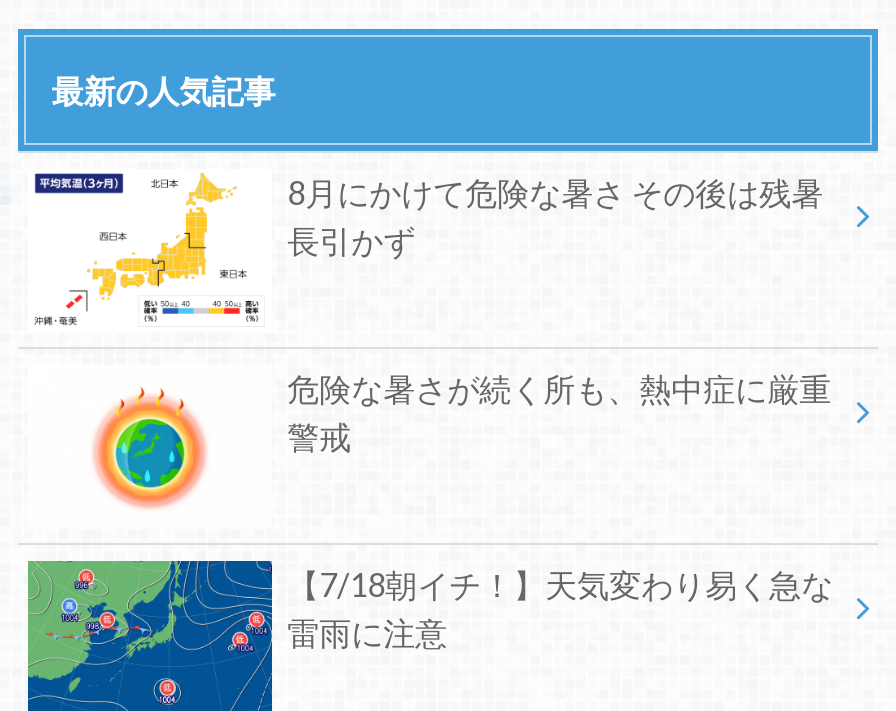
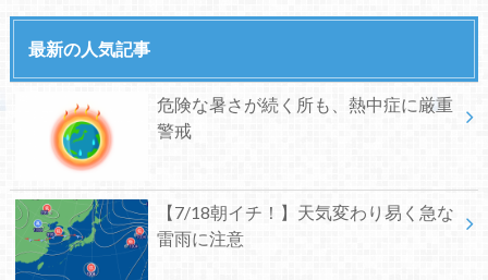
[34,172,823,326] [image] | 8月にかけて危険な暑さ その後は残暑 | 長引かず -> none

